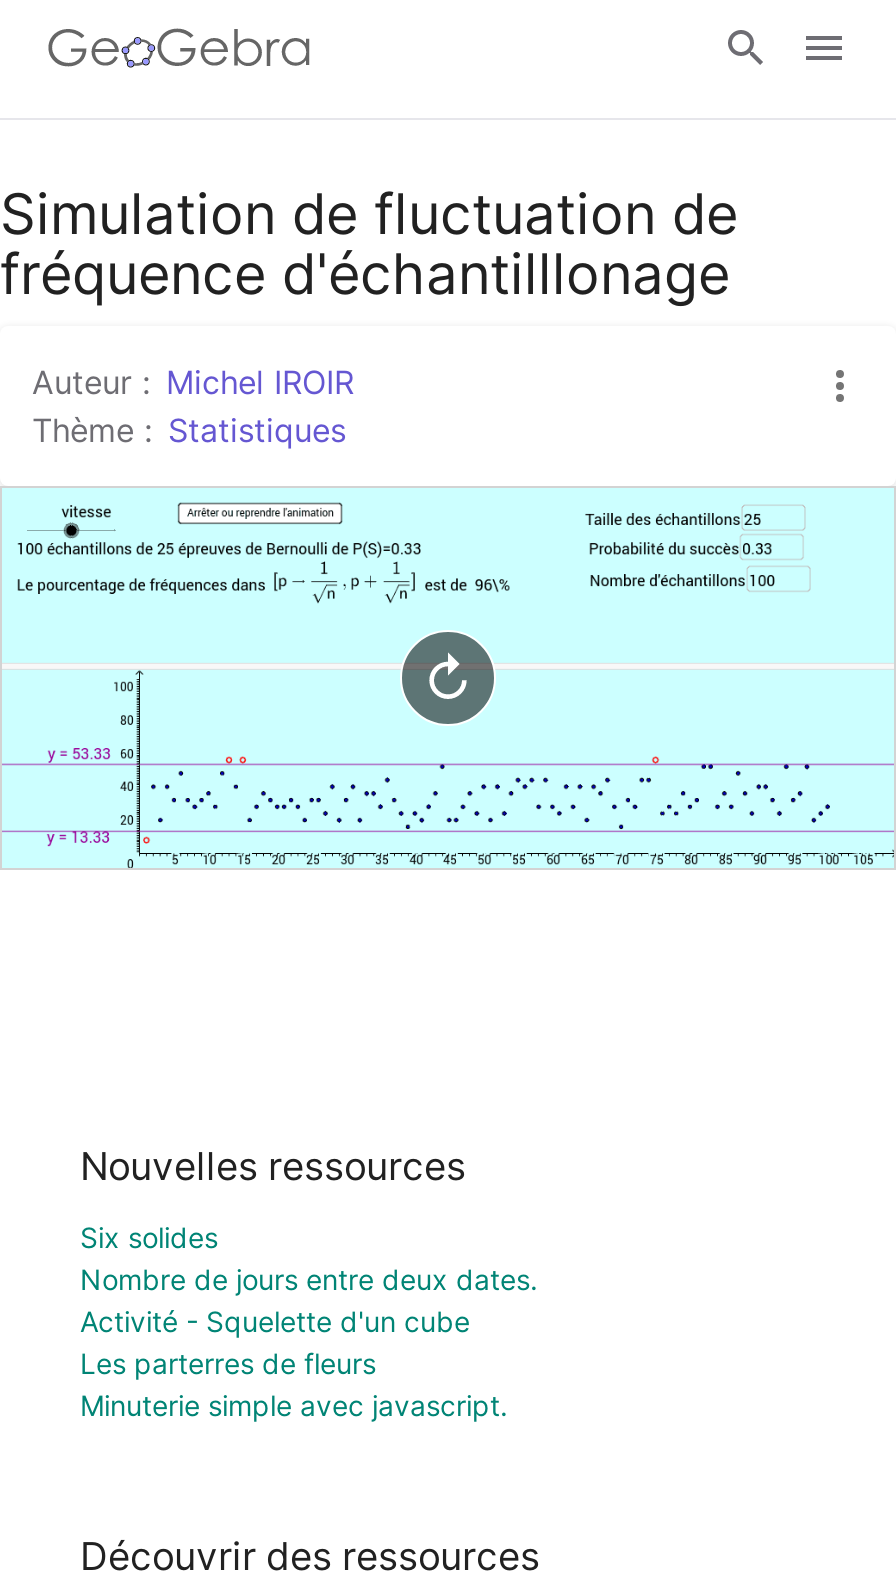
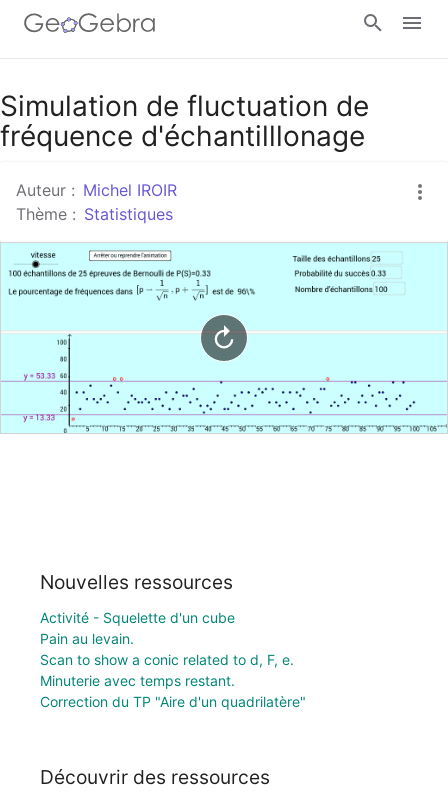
[80,1220,538,1296] Six solides | Nombre de jours entre deux dates. -> none
moved [80,1304,470,1338] -> [40,609,235,626]: Activité - Squelette d'un cube
[80,1346,508,1422] Les parterres de fleurs | Minuterie simple avec javascript. -> [40,630,306,710] Pain au levain. | Scan to show a conic related to d, F, e. | Minuterie avec temps restant. | Correction du TP "Aire d'un quadrilatère"

